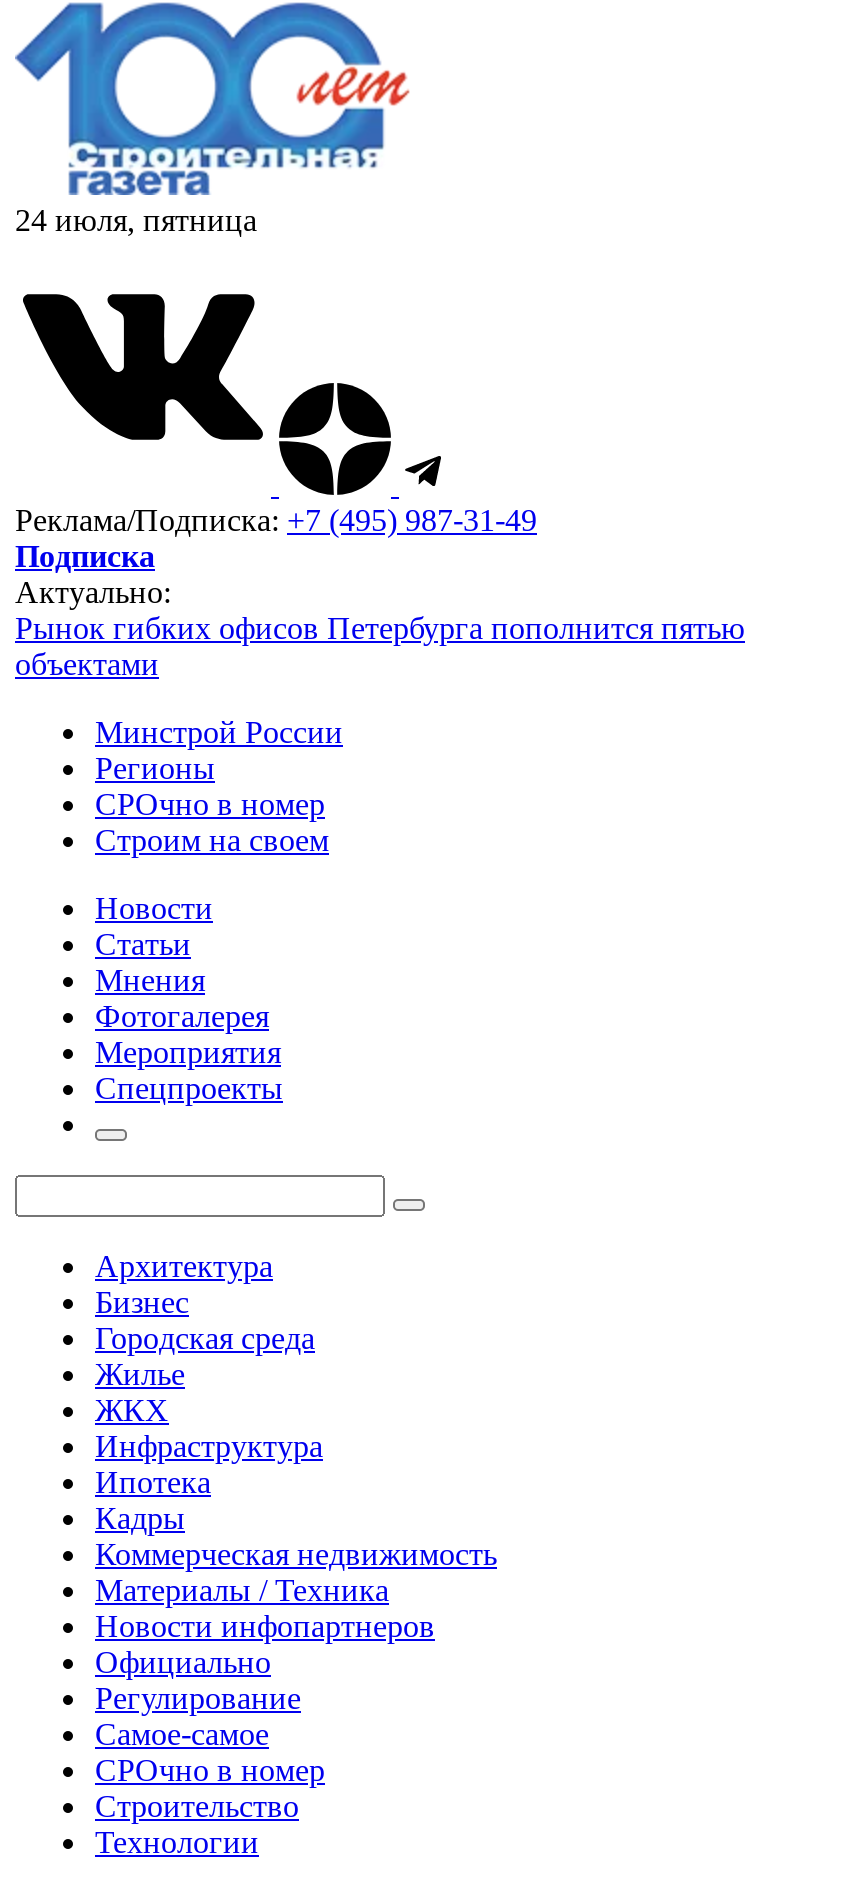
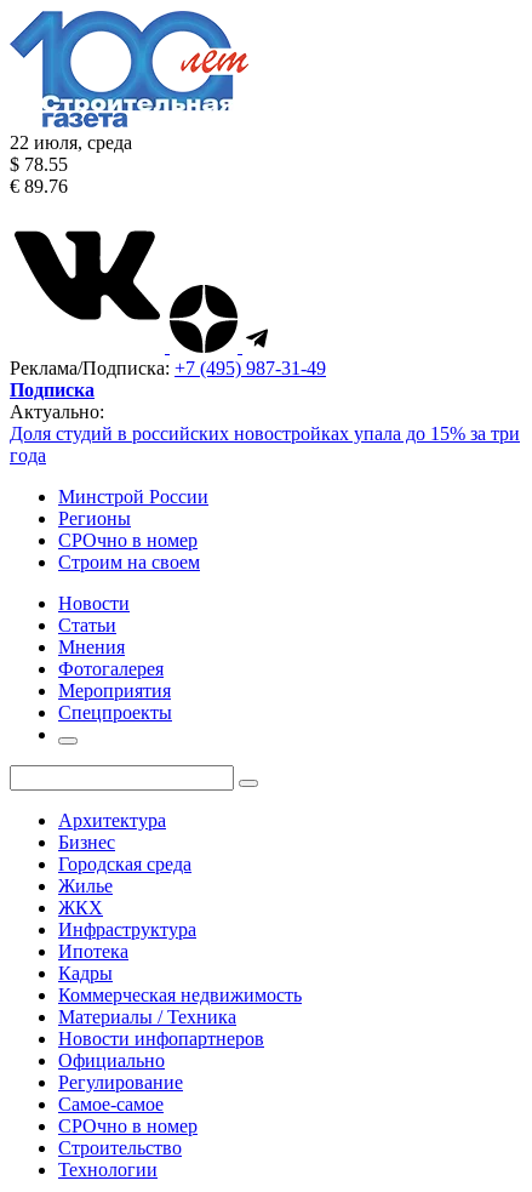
[15,203,257,237] 24 июля, пятница -> [10,132,132,196] 22 июля, среда | $ 78.55 | € 89.76
[15,611,745,681] Рынок гибких офисов Петербурга пополнится пятью | объектами -> [10,423,520,466] Доля студий в российских новостройках упала до 15% за три | года

